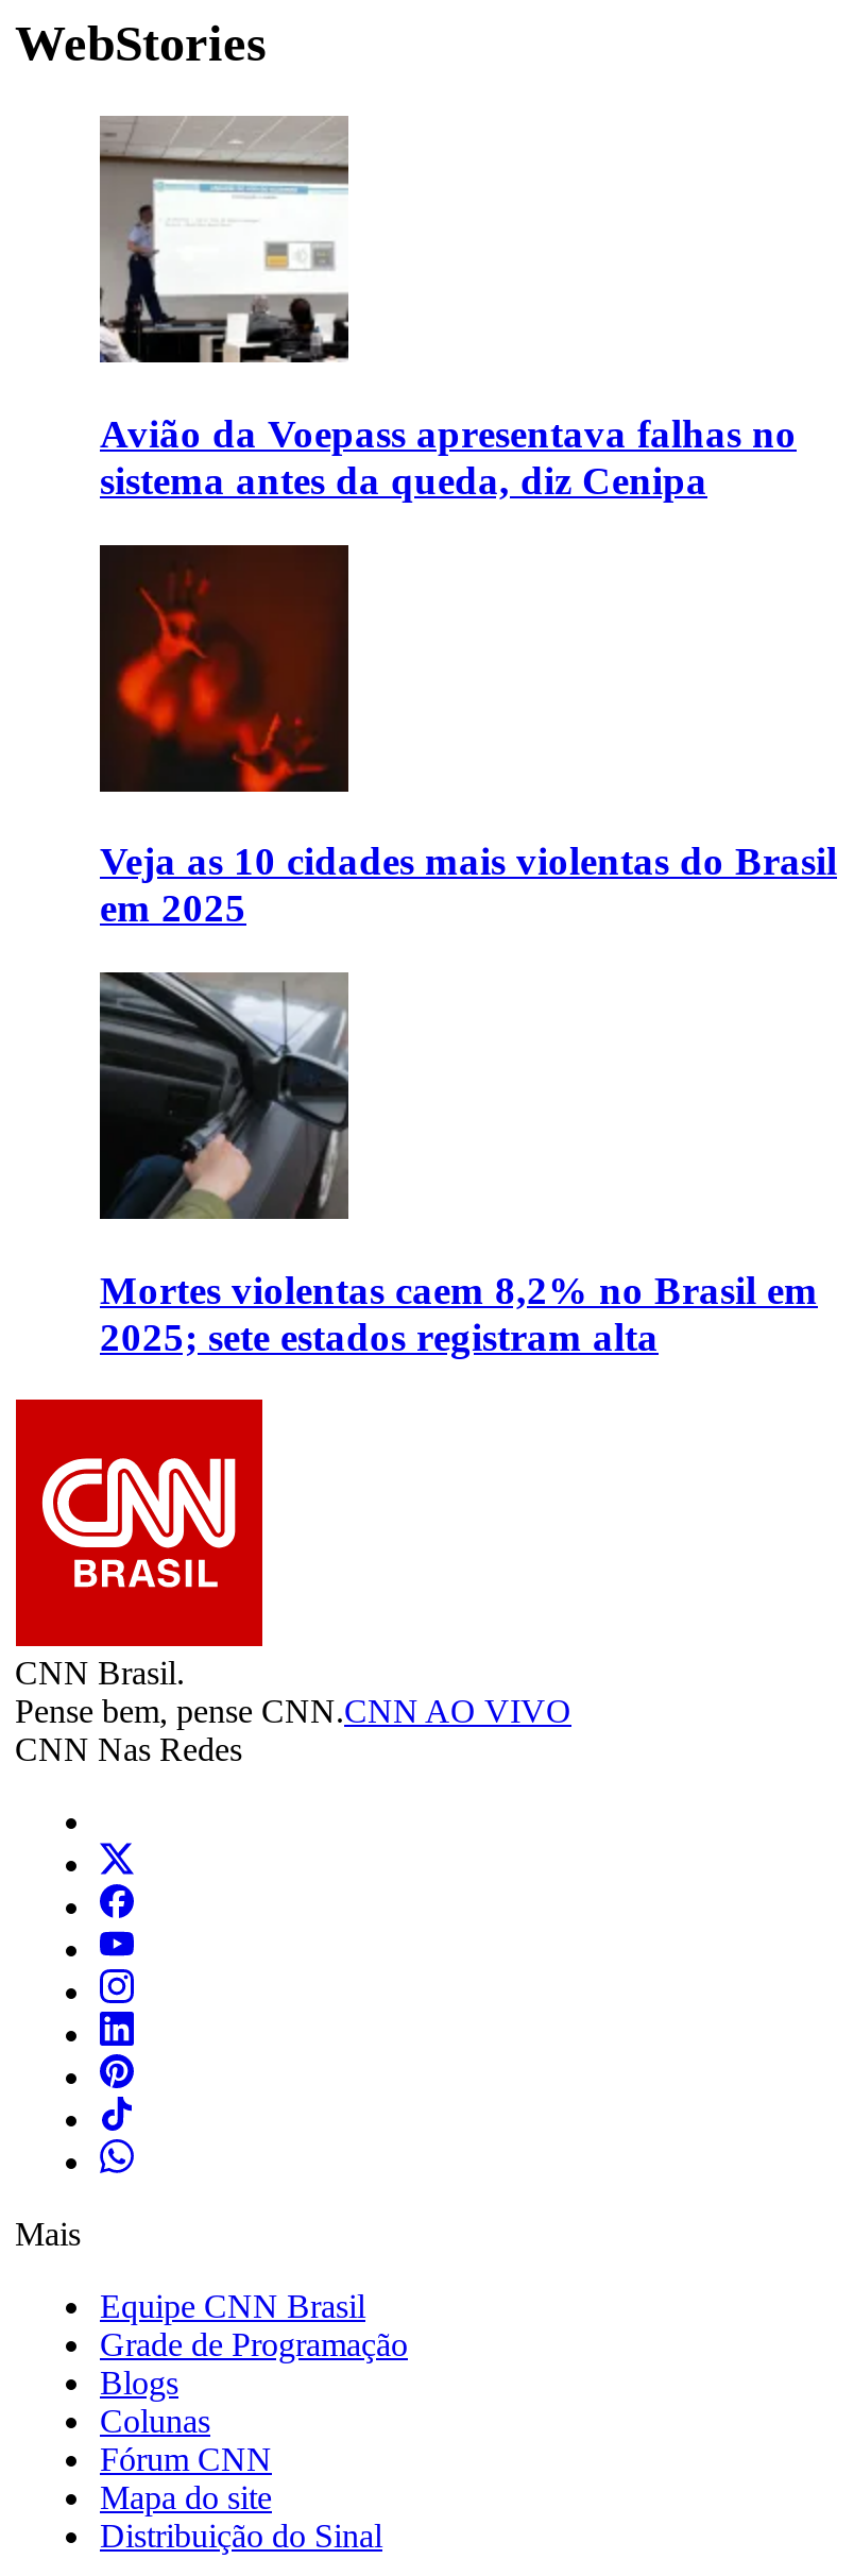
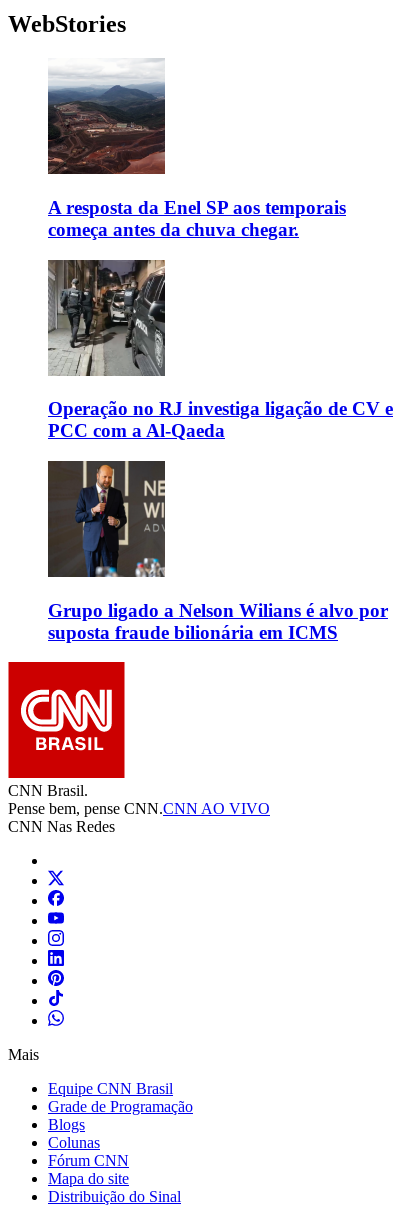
[98,114,797,502] [image] | Avião da Voepass apresentava falhas no | sistema antes da queda, diz Cenipa -> [47,58,346,240] [image] | A resposta da Enel SP aos temporais | começa antes da chuva chegar.
[98,543,837,931] [image] | Veja as 10 cidades mais violentas do Brasil | em 2025 -> [48,259,393,441] [image] | Operação no RJ investiga ligação de CV e | PCC com a Al-Qaeda
[100,972,818,1359] [image] | Mortes violentas caem 8,2% no Brasil em | 2025; sete estados registram alta -> [48,461,388,643] [image] | Grupo ligado a Nelson Wilians é alvo por | suposta fraude bilionária em ICMS

